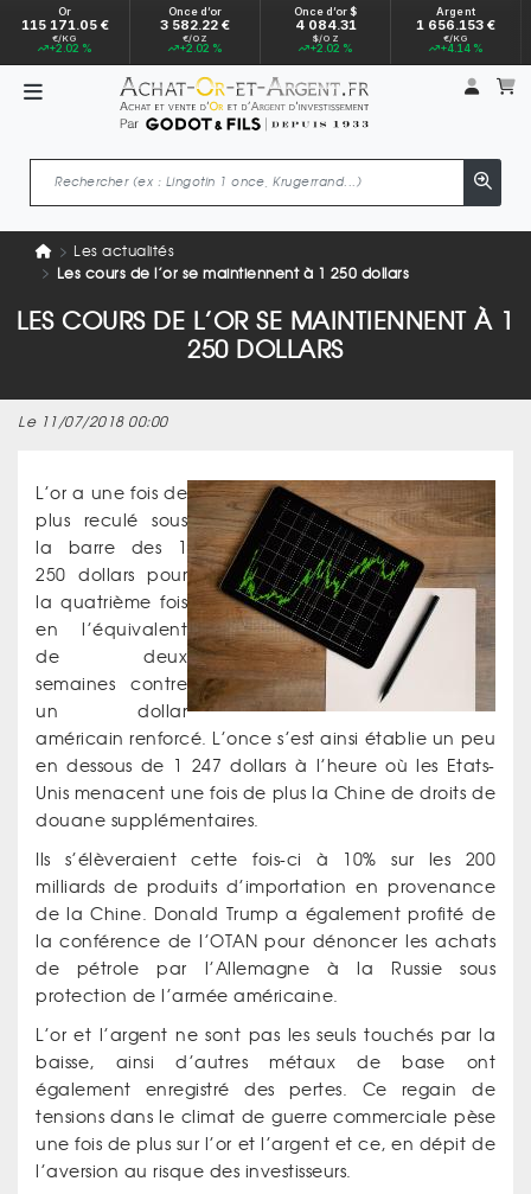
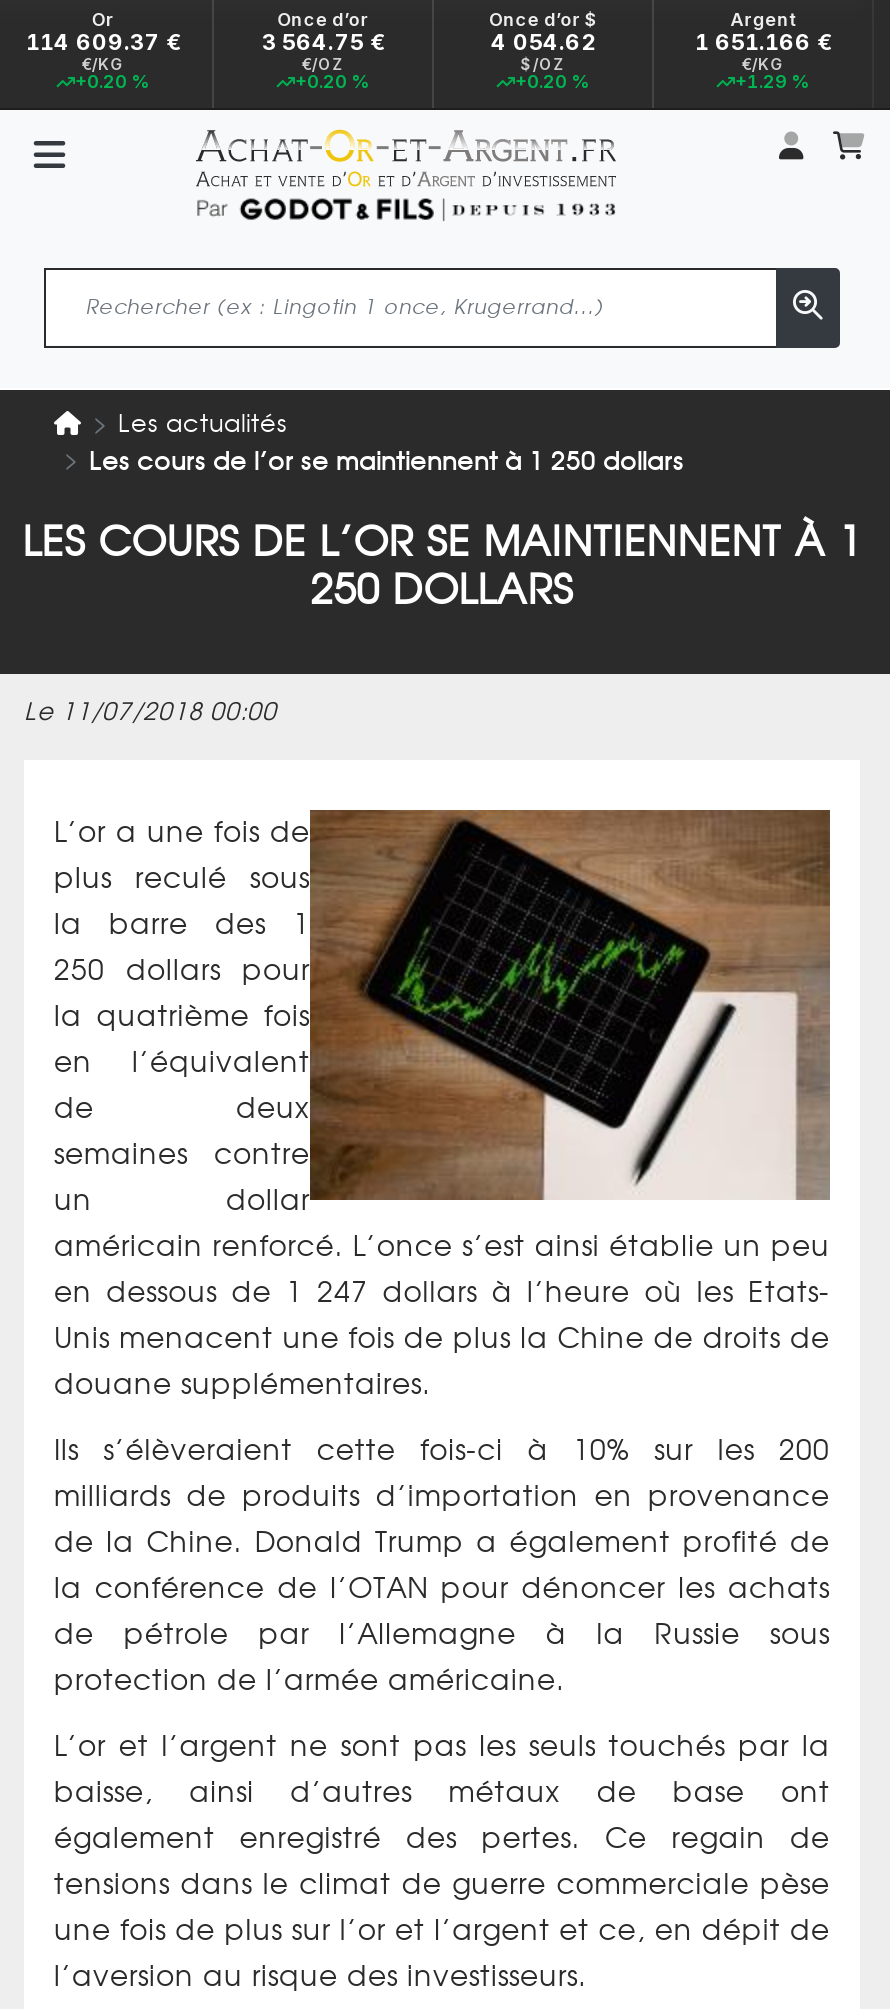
[21,17,108,33] 115 171.05 € -> [26,28,180,56] 114 609.37 €
[160,17,230,33] 3 582.22 € -> [262,28,384,56] 3 564.75 €
[295,17,356,33] 4 084.31 -> [491,28,595,56] 4 054.62
[416,17,495,33] 1 656.153 € -> [695,28,831,56] 1 651.166 €
[48,42,92,55] +2.02 % -> [75,70,149,92] +0.20 %
[178,42,222,55] +2.02 % -> [295,70,369,92] +0.20 %
[309,42,353,55] +2.02 % -> [515,70,589,92] +0.20 %
[439,42,483,55] +4.14 % -> [735,70,809,92] +1.29 %

